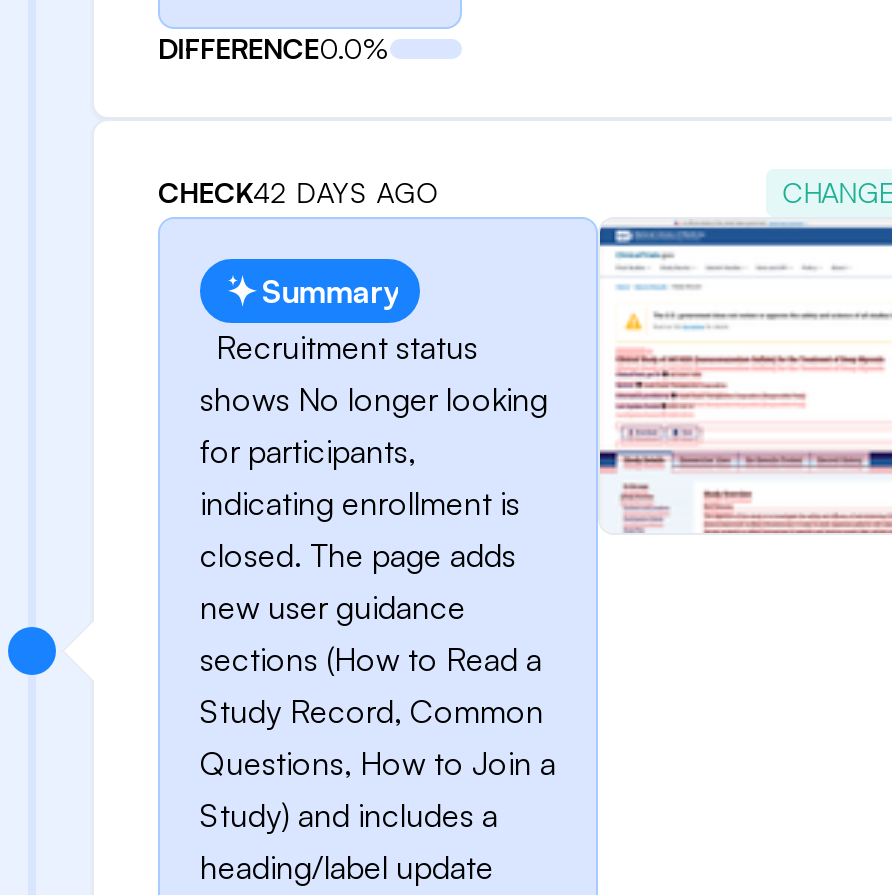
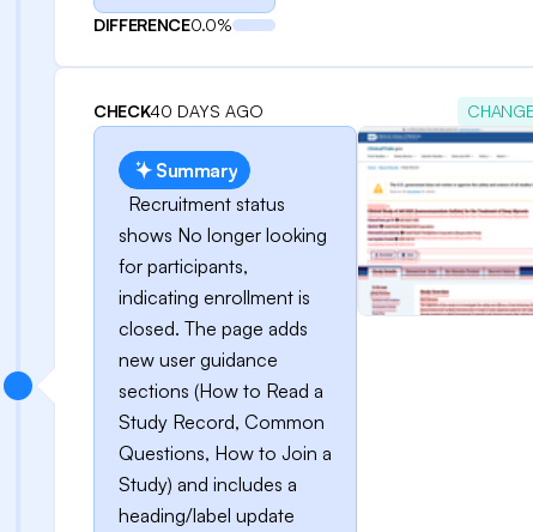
[158,175,440,209] CHECK42 DAYS AGO -> [93,101,264,121] CHECK40 DAYS AGO

